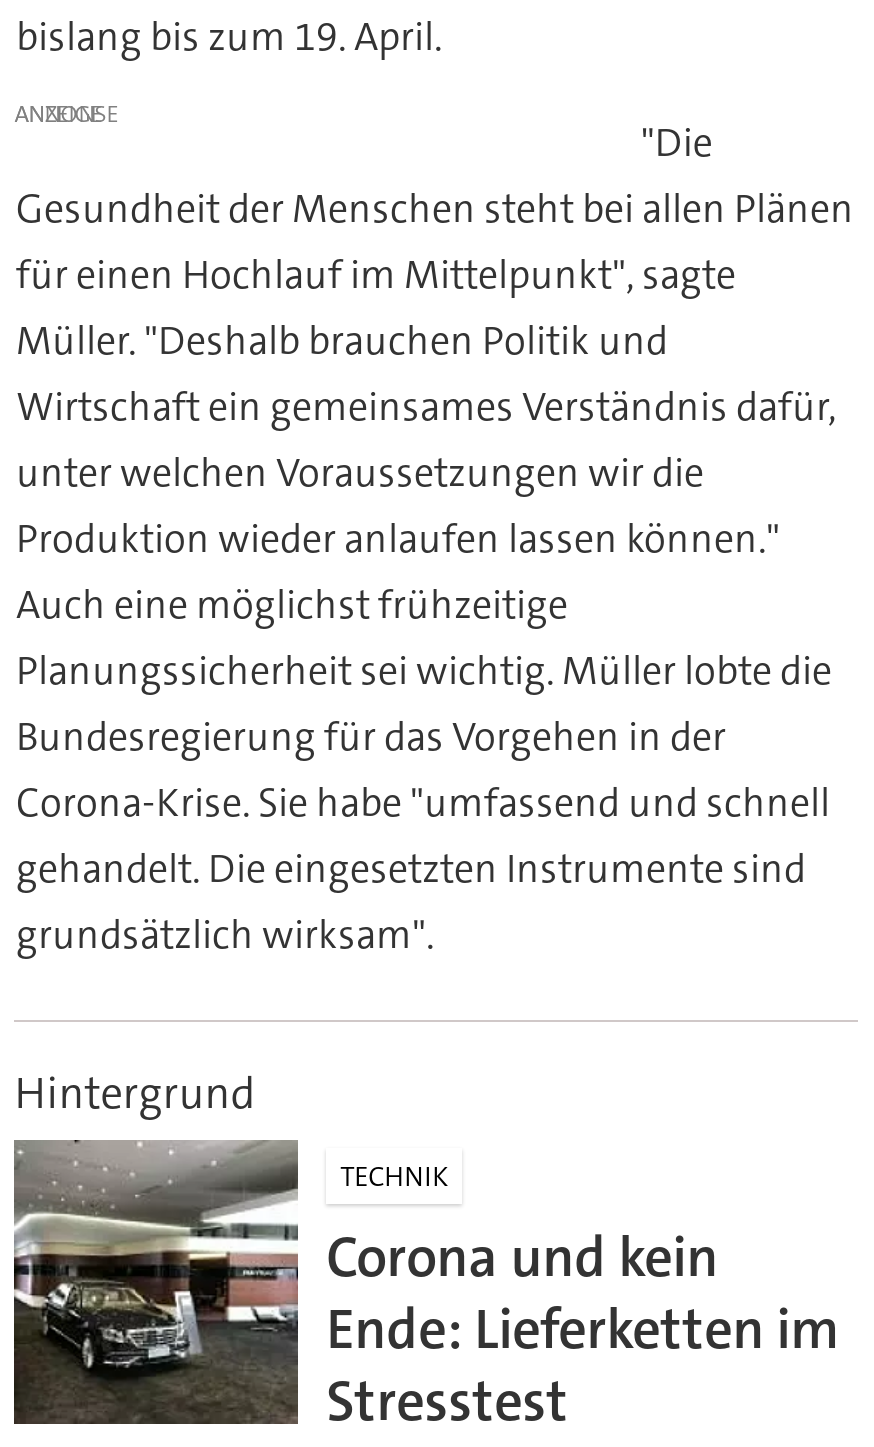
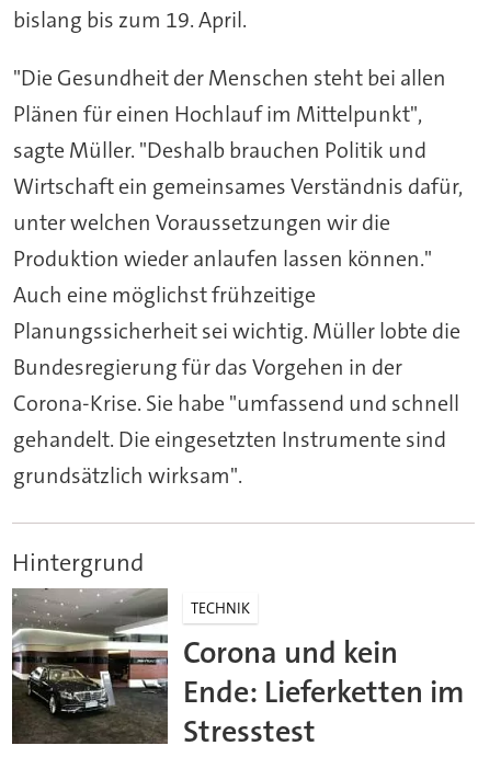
[14,98,854,366] ANZEIGE | "Die | Gesundheit der Menschen steht bei allen Plänen | für einen Hochlauf im Mittelpunkt", sagte | Müller. "Deshalb brauchen Politik und -> [13,63,446,164] "Die Gesundheit der Menschen steht bei allen | Plänen für einen Hochlauf im Mittelpunkt", | sagte Müller. "Deshalb brauchen Politik und

